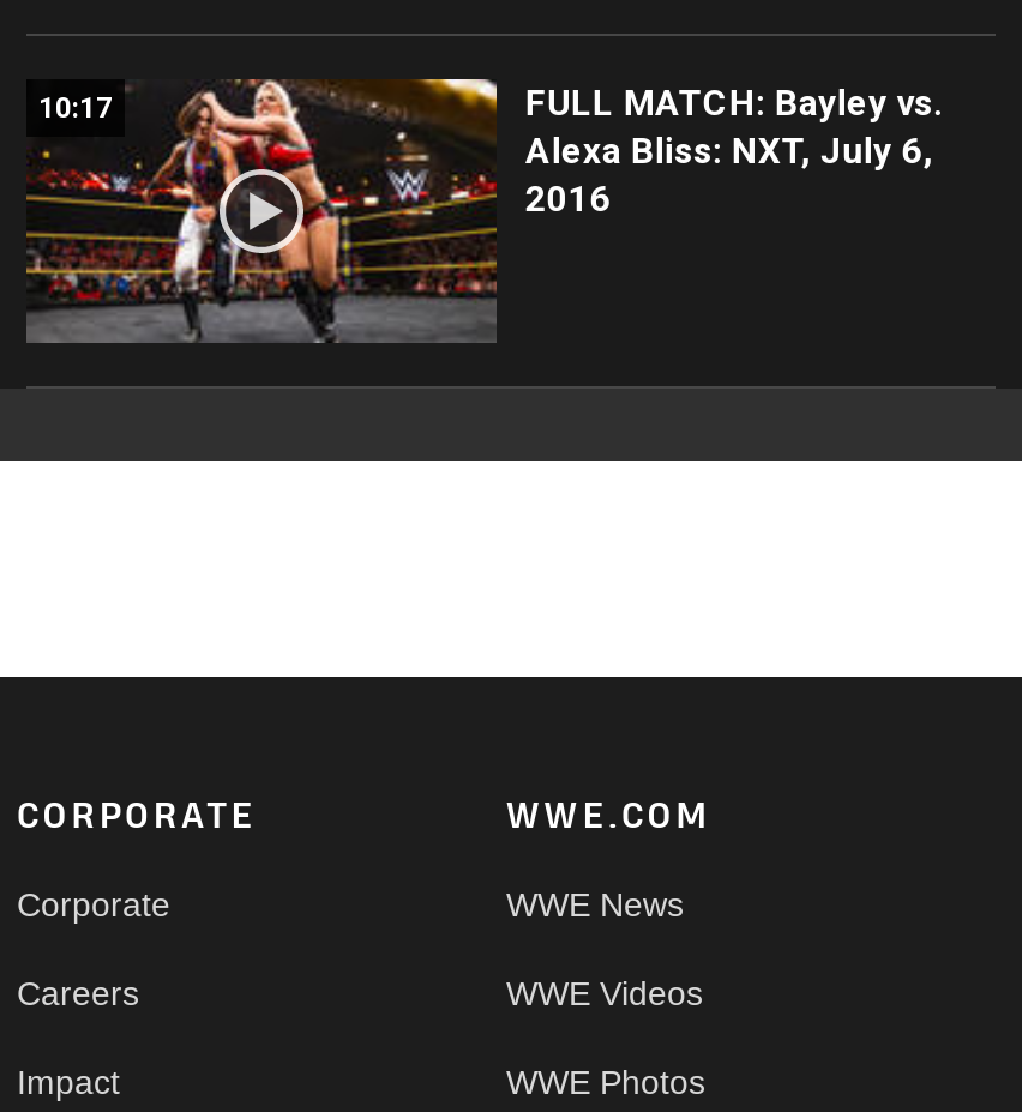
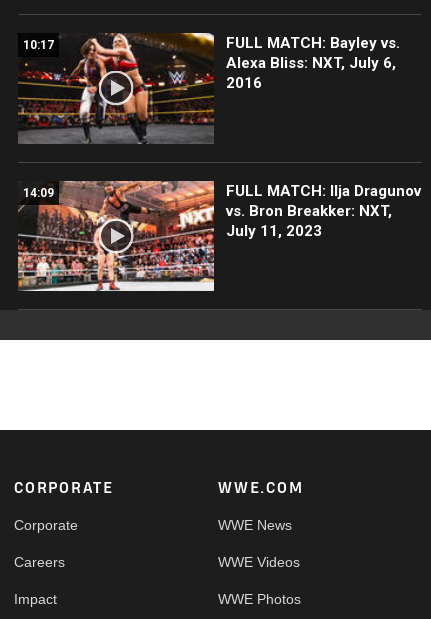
none -> [17,180,421,292] [image] | 14:09 | FULL MATCH: Ilja Dragunov | vs. Bron Breakker: NXT, | July 11, 2023

